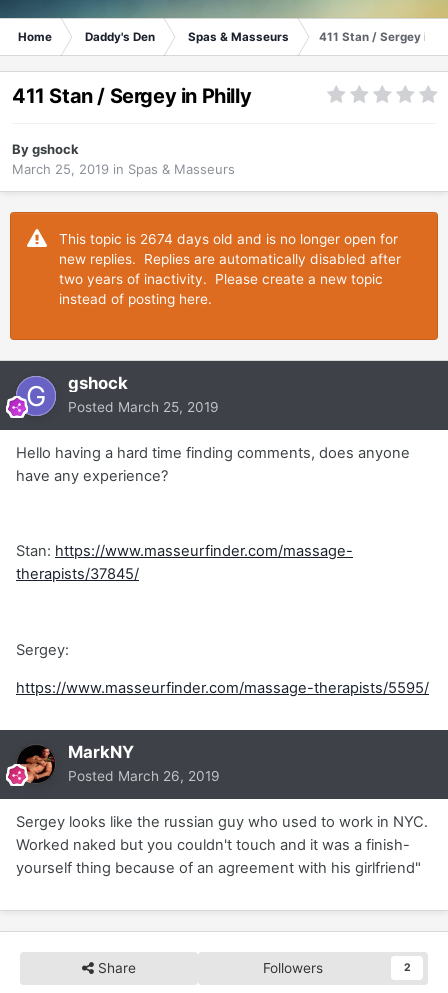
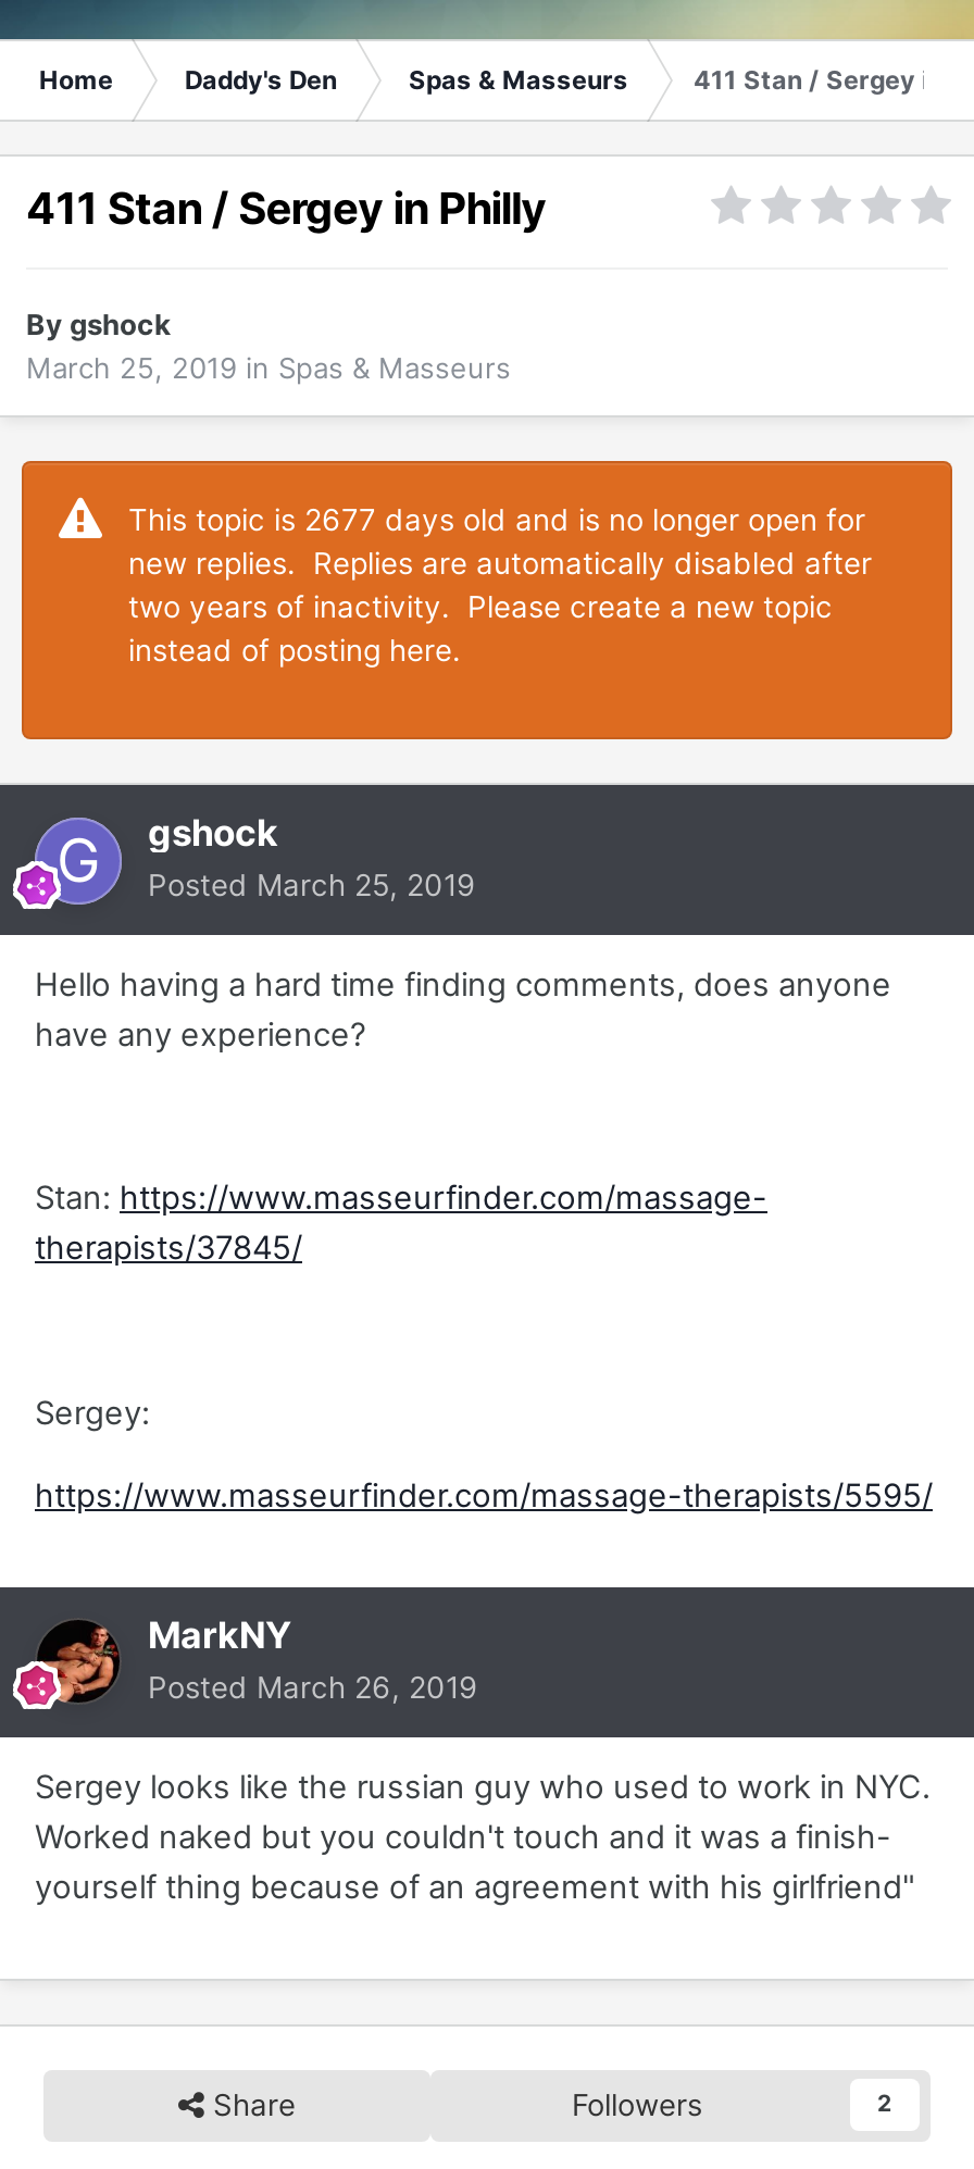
[59,231,398,247] This topic is 2674 days old and is no longer open for -> [128,503,865,538] This topic is 2677 days old and is no longer open for

